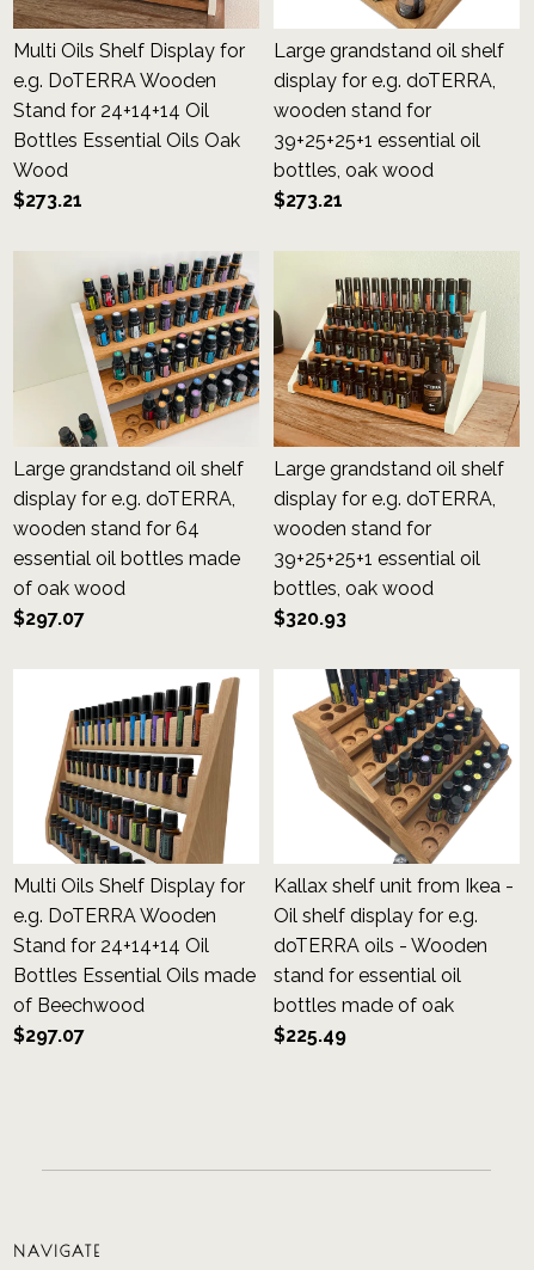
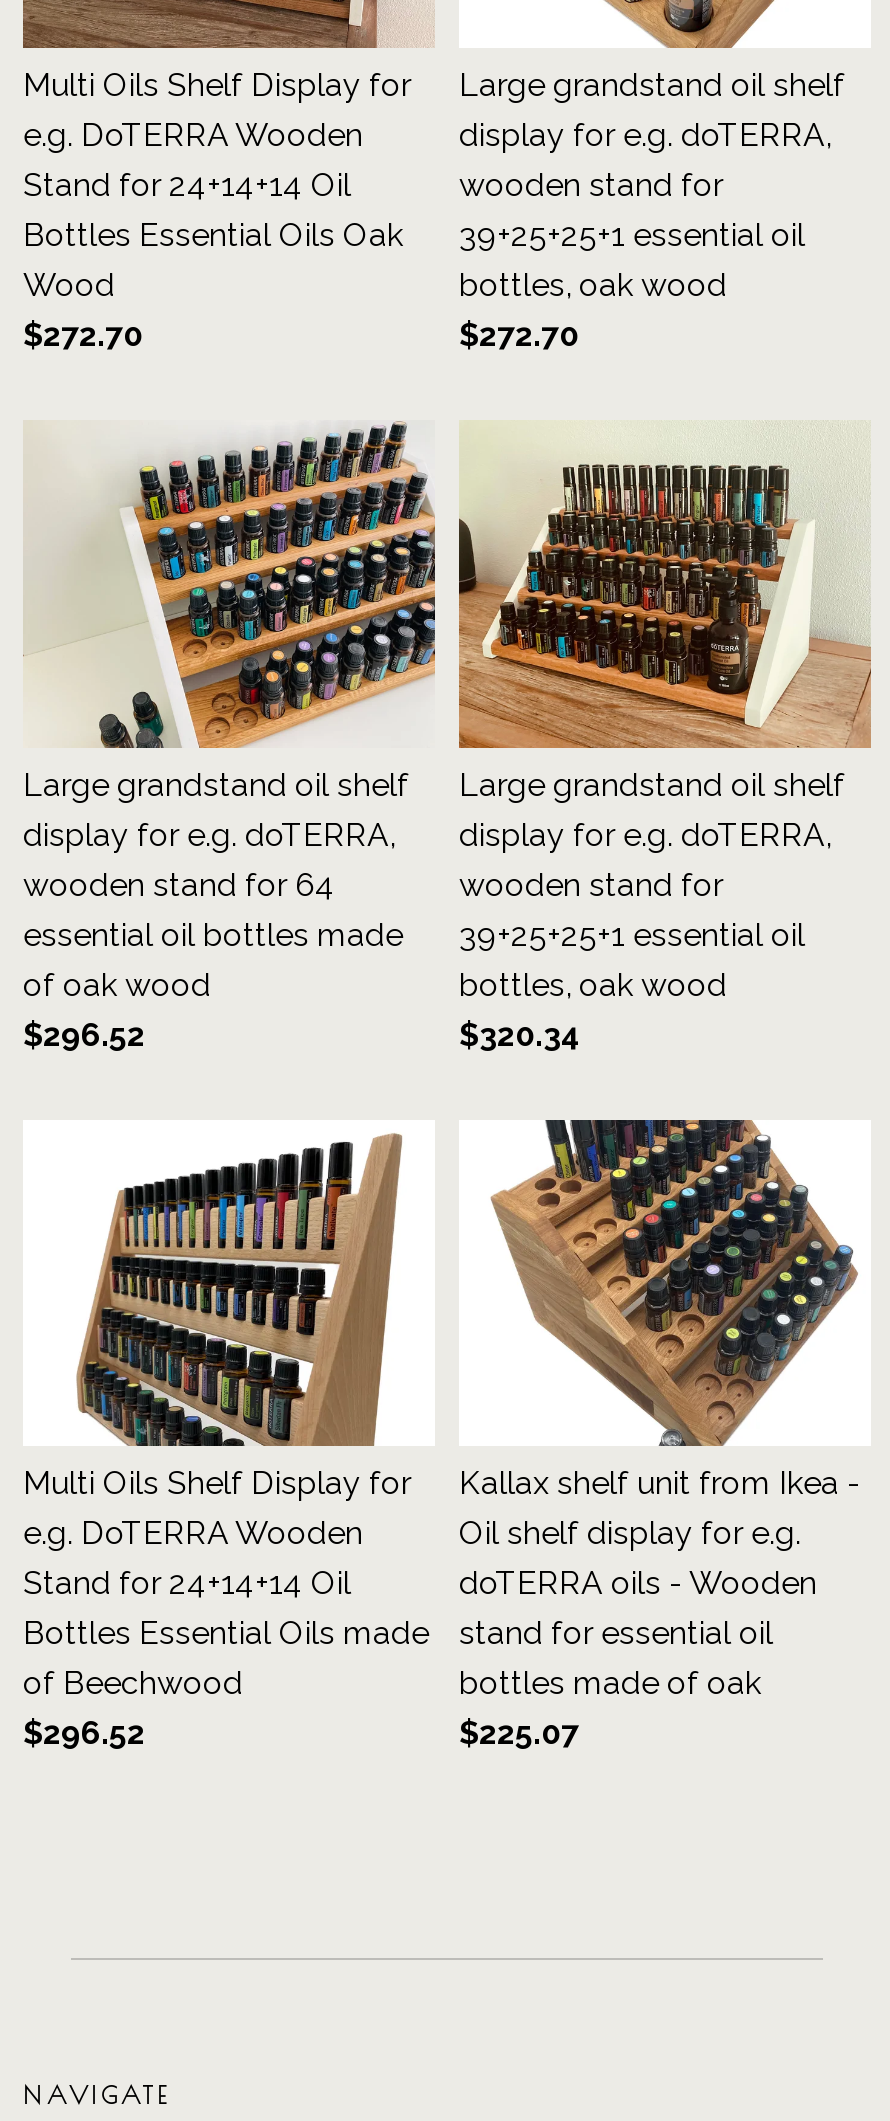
[13,189,82,212] $273.21 -> [23,316,143,354] $272.70
[274,189,343,212] $273.21 -> [459,316,579,354] $272.70
[13,607,85,629] $297.07 -> [23,1016,145,1054] $296.52
[274,607,346,629] $320.93 -> [459,1016,581,1054] $320.34
[13,1024,85,1047] $297.07 -> [23,1715,145,1753] $296.52
[274,1024,346,1047] $225.49 -> [459,1715,579,1753] $225.07

